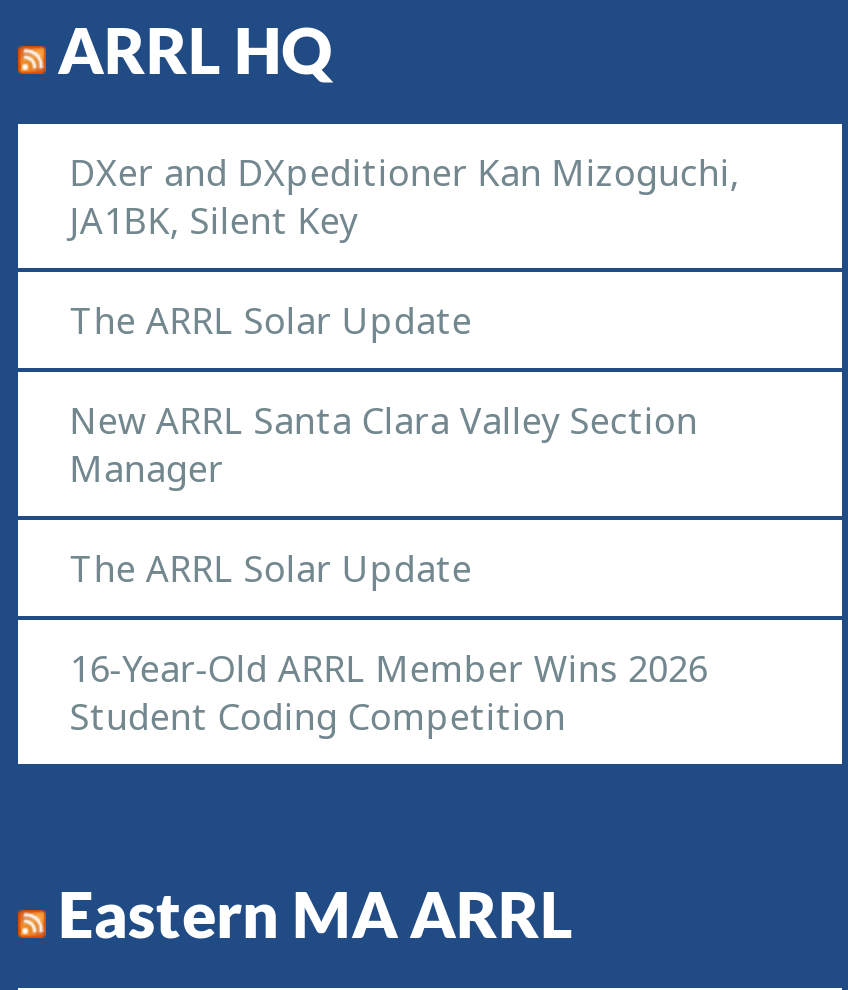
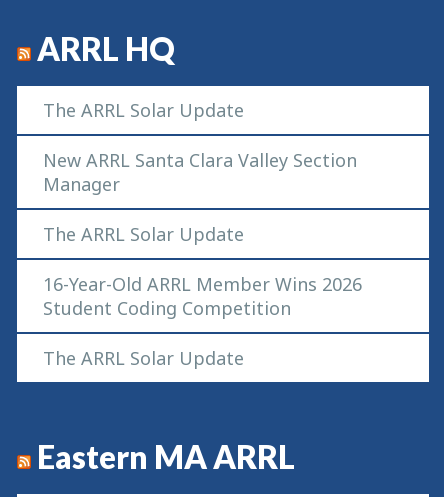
[70,149,740,245] DXer and DXpeditioner Kan Mizoguchi, | JA1BK, Silent Key -> none
moved [70,297,708,741] -> [43,98,362,320]: The ARRL Solar Update | New ARRL Santa Clara Valley Section | Manager | The ARRL Solar Update | 16-Year-Old ARRL Member Wins 2026 | Student Coding Competition
none -> [43,346,244,370] The ARRL Solar Update

